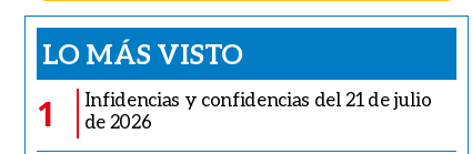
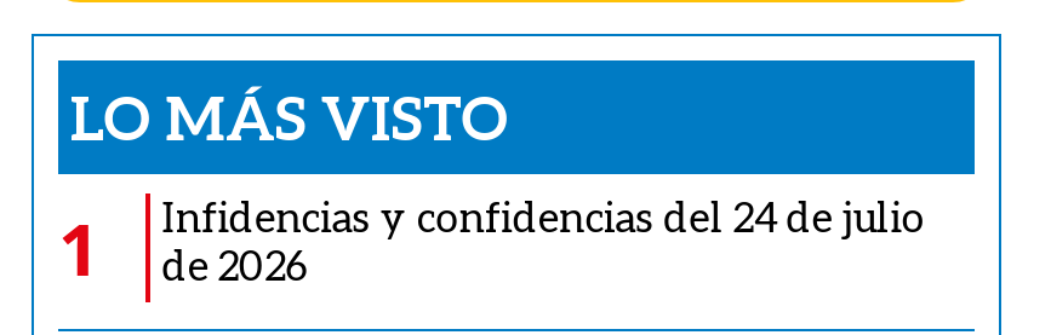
[84,88,431,111] Infidencias y confidencias del 21 de julio -> [162,191,925,242] Infidencias y confidencias del 24 de julio

